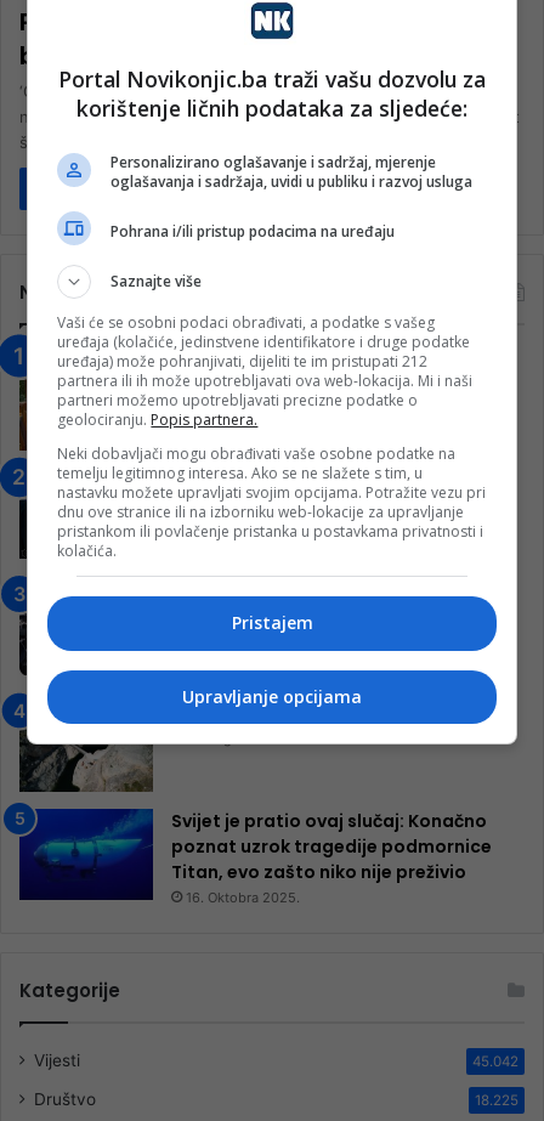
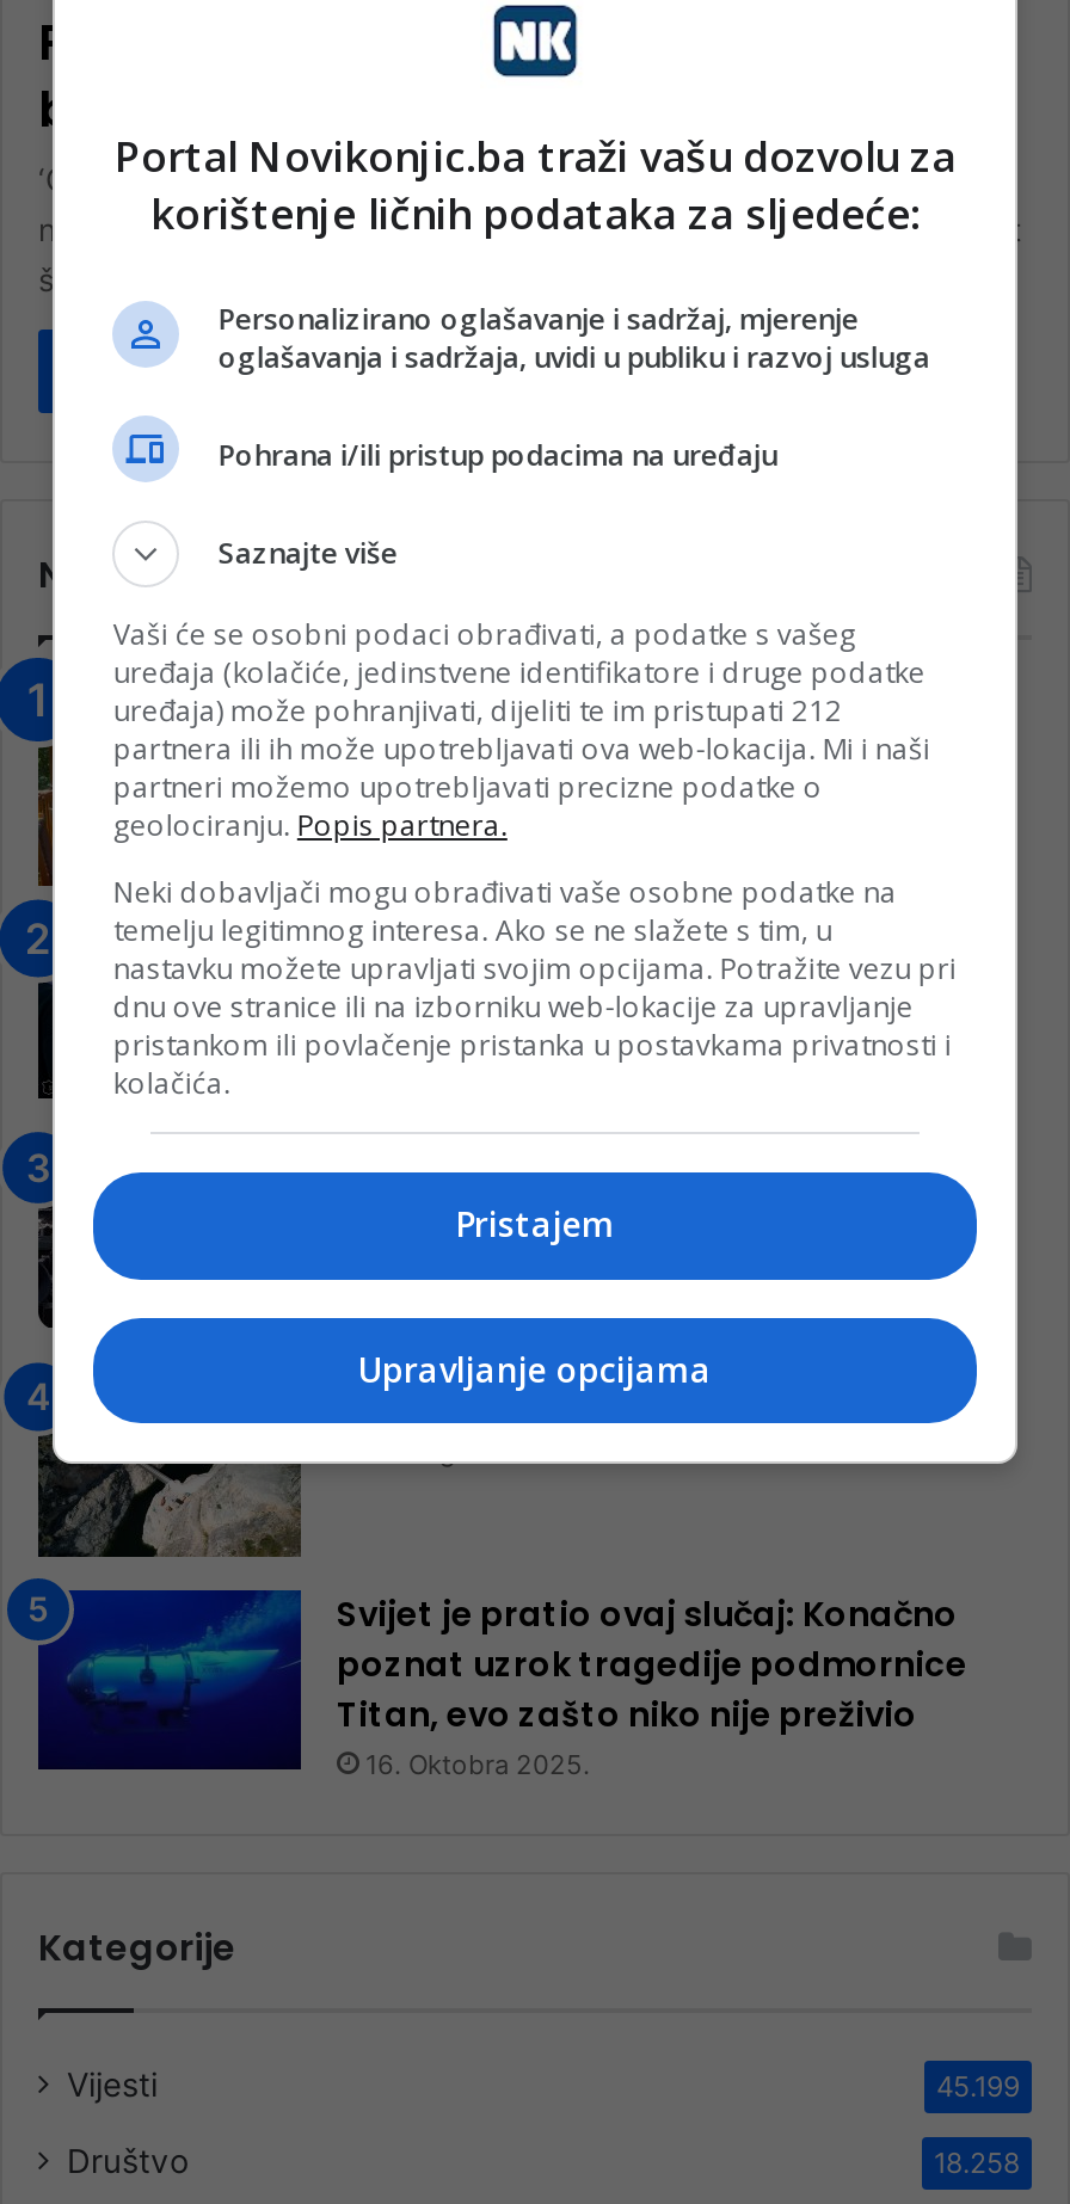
[472,1053,518,1070] 45.042 -> [936,2069,1020,2103] 45.199
[475,1091,518,1108] 18.225 -> [934,2146,1020,2179] 18.258

